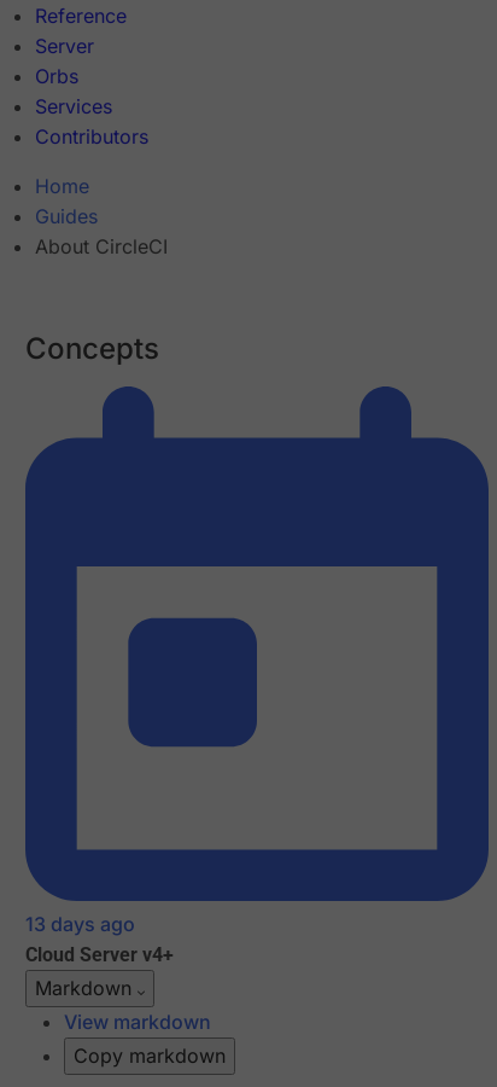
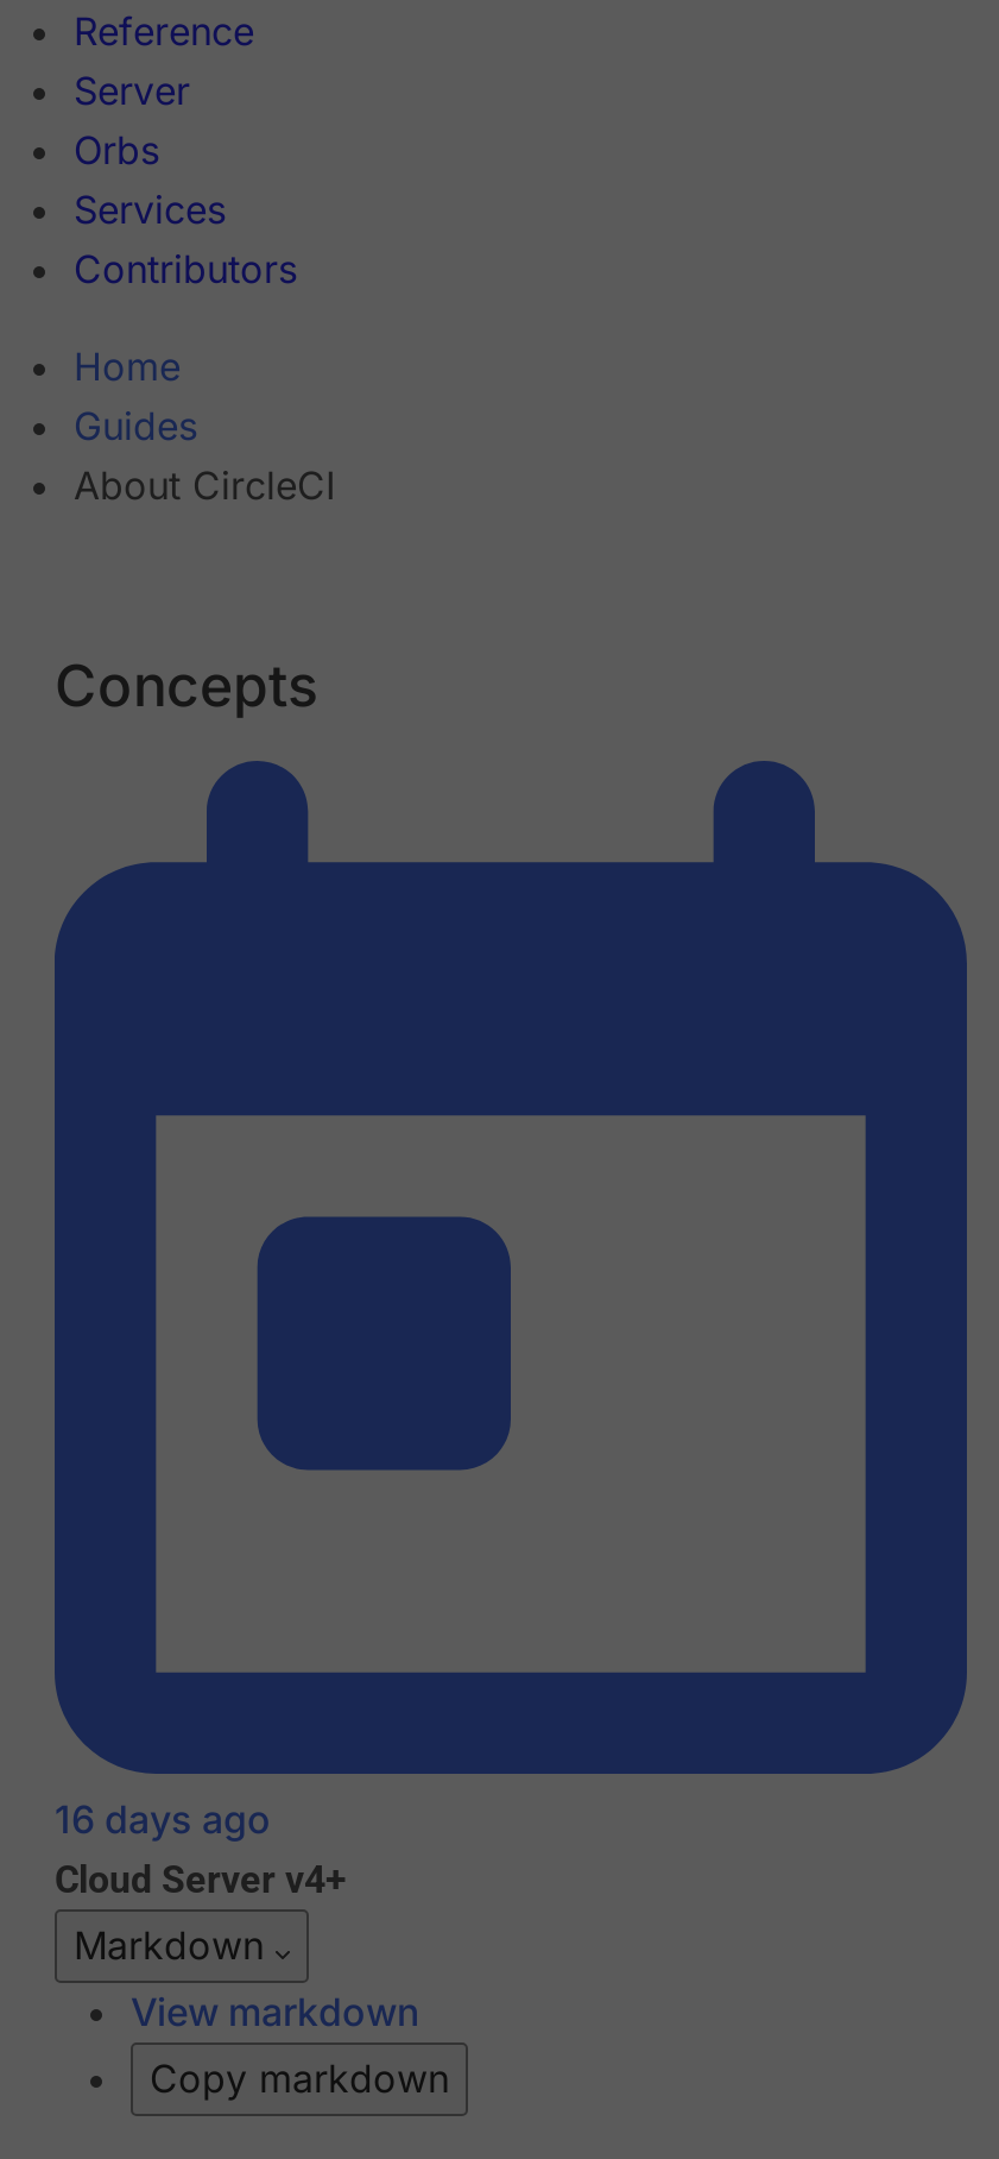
[25,912,135,937] 13 days ago -> [55,1796,271,1844] 16 days ago

